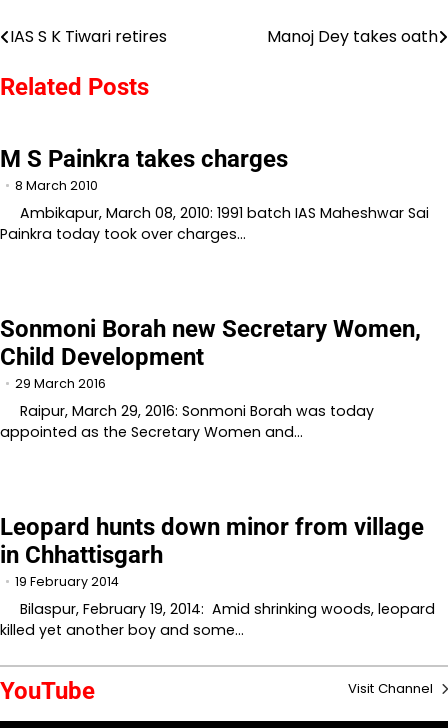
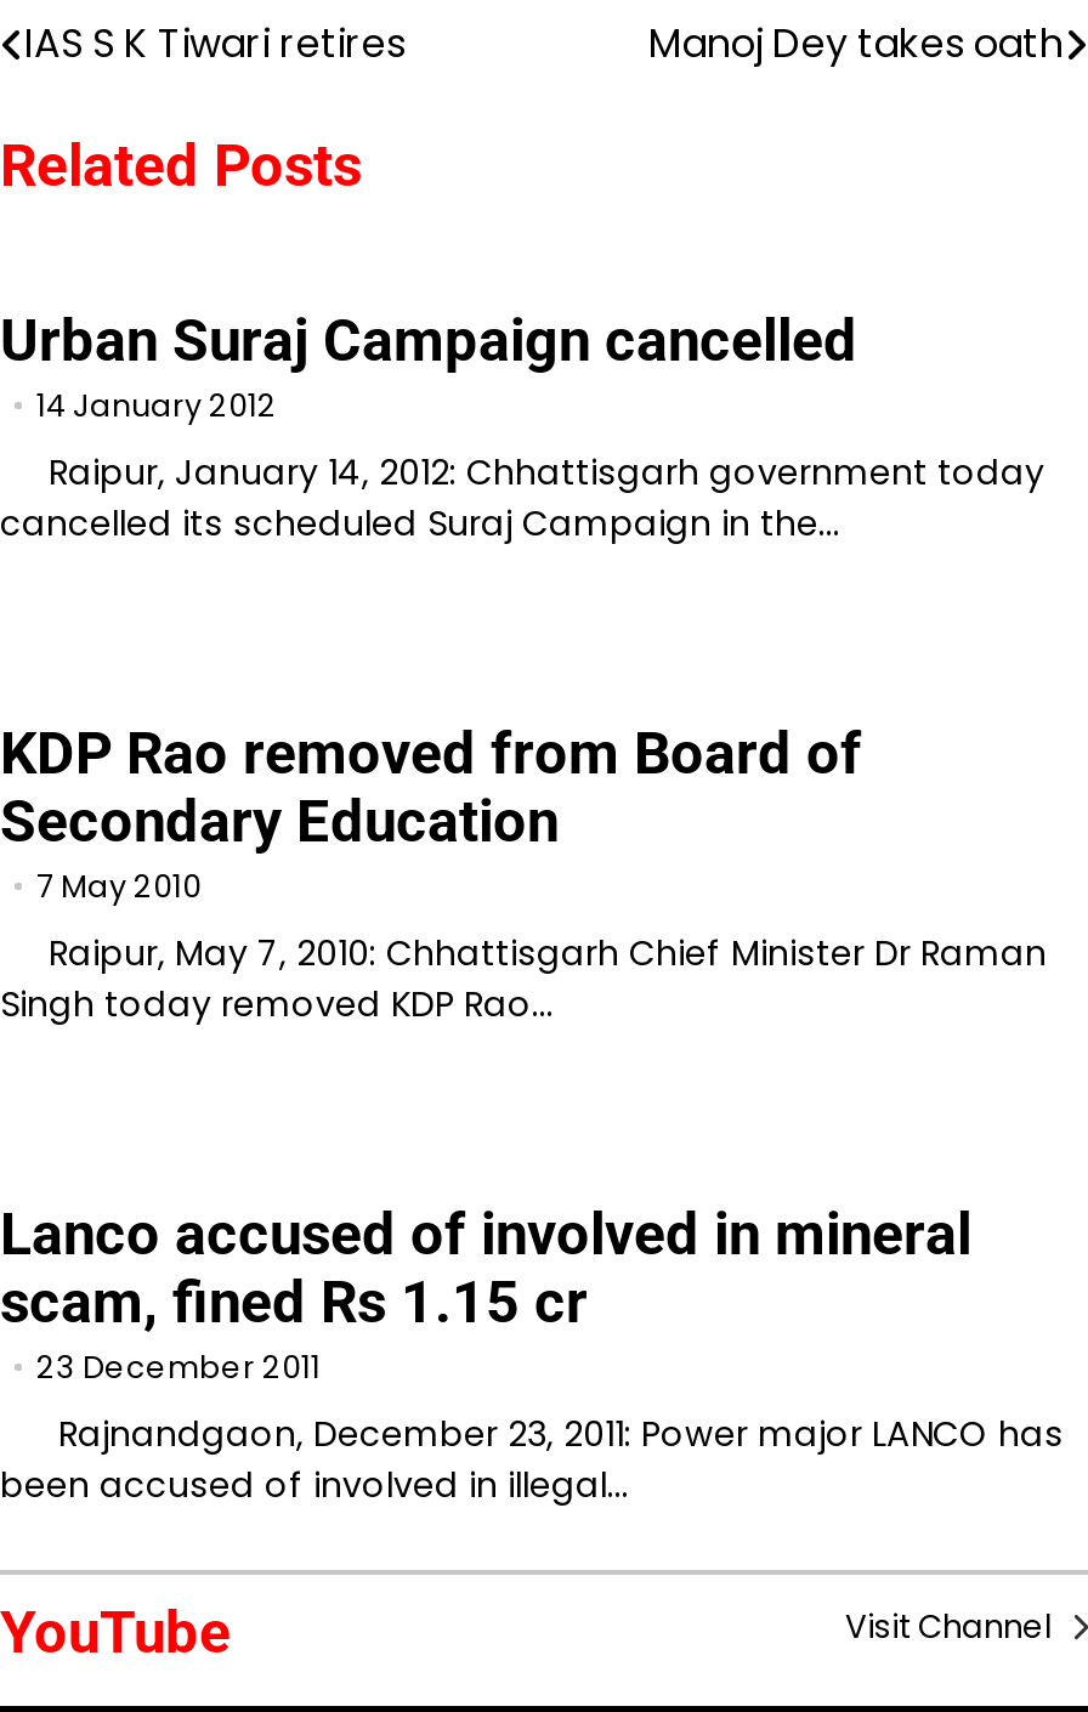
[0,145,429,244] M S Painkra takes charges | 8 March 2010 | Ambikapur, March 08, 2010: 1991 batch IAS Maheshwar Sai | Painkra today took over charges… -> [0,306,1044,547] Urban Suraj Campaign cancelled | 14 January 2012 | Raipur, January 14, 2012: Chhattisgarh government today | cancelled its scheduled Suraj Campaign in the…
[0,315,421,442] Sonmoni Borah new Secretary Women, | Child Development | 29 March 2016 | Raipur, March 29, 2016: Sonmoni Borah was today | appointed as the Secretary Women and… -> [0,719,1047,1027] KDP Rao removed from Board of | Secondary Education | 7 May 2010 | Raipur, May 7, 2010: Chhattisgarh Chief Minister Dr Raman | Singh today removed KDP Rao…
[0,513,435,640] Leopard hunts down minor from village | in Chhattisgarh | 19 February 2014 | Bilaspur, February 19, 2014: Amid shrinking woods, leopard | killed yet another boy and some… -> [0,1200,1064,1508] Lanco accused of involved in mineral | scam, fined Rs 1.15 cr | 23 December 2011 | Rajnandgaon, December 23, 2011: Power major LANCO has | been accused of involved in illegal…

